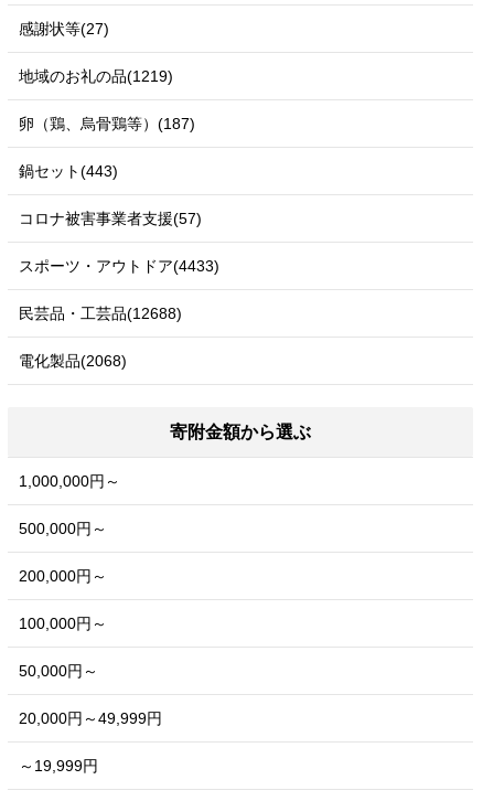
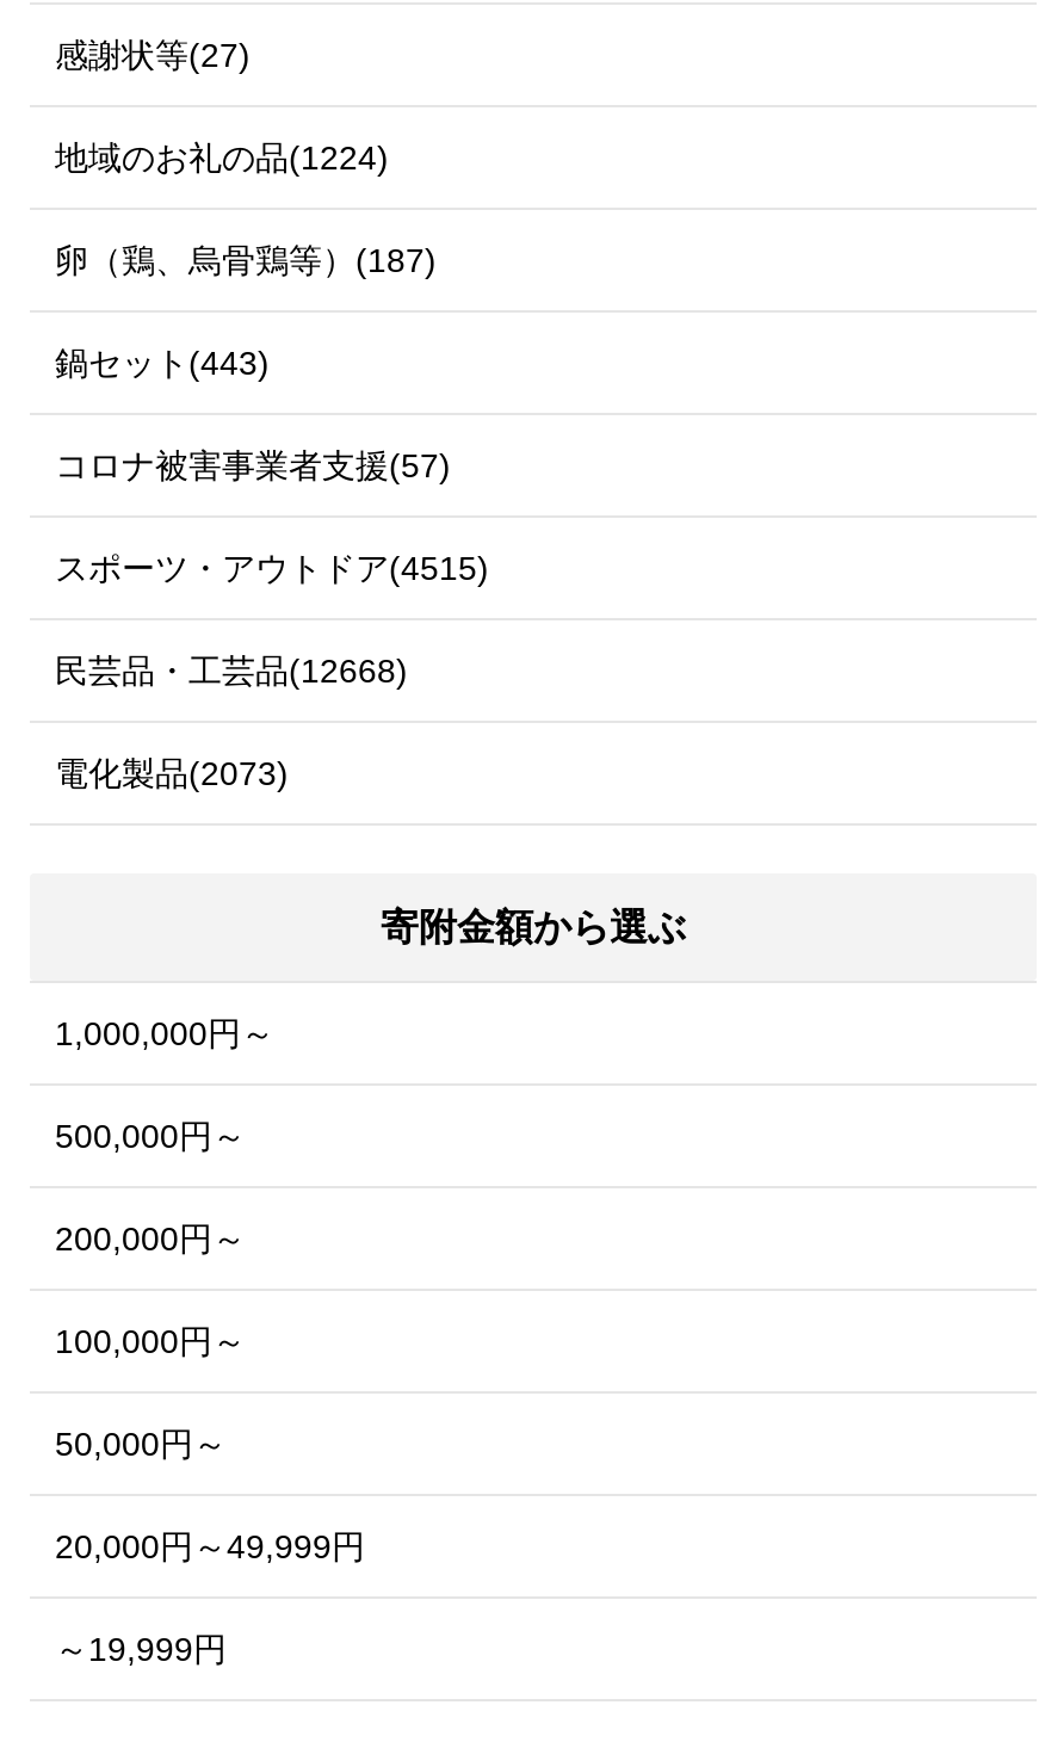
[19,68,174,85] 地域のお礼の品(1219) -> [55,139,389,178] 地域のお礼の品(1224)
[19,258,220,275] スポーツ・アウトドア(4433) -> [55,550,489,588] スポーツ・アウトドア(4515)
[19,305,182,323] 民芸品・工芸品(12688) -> [55,652,408,691] 民芸品・工芸品(12668)
[19,352,127,370] 電化製品(2068) -> [55,755,288,793] 電化製品(2073)

